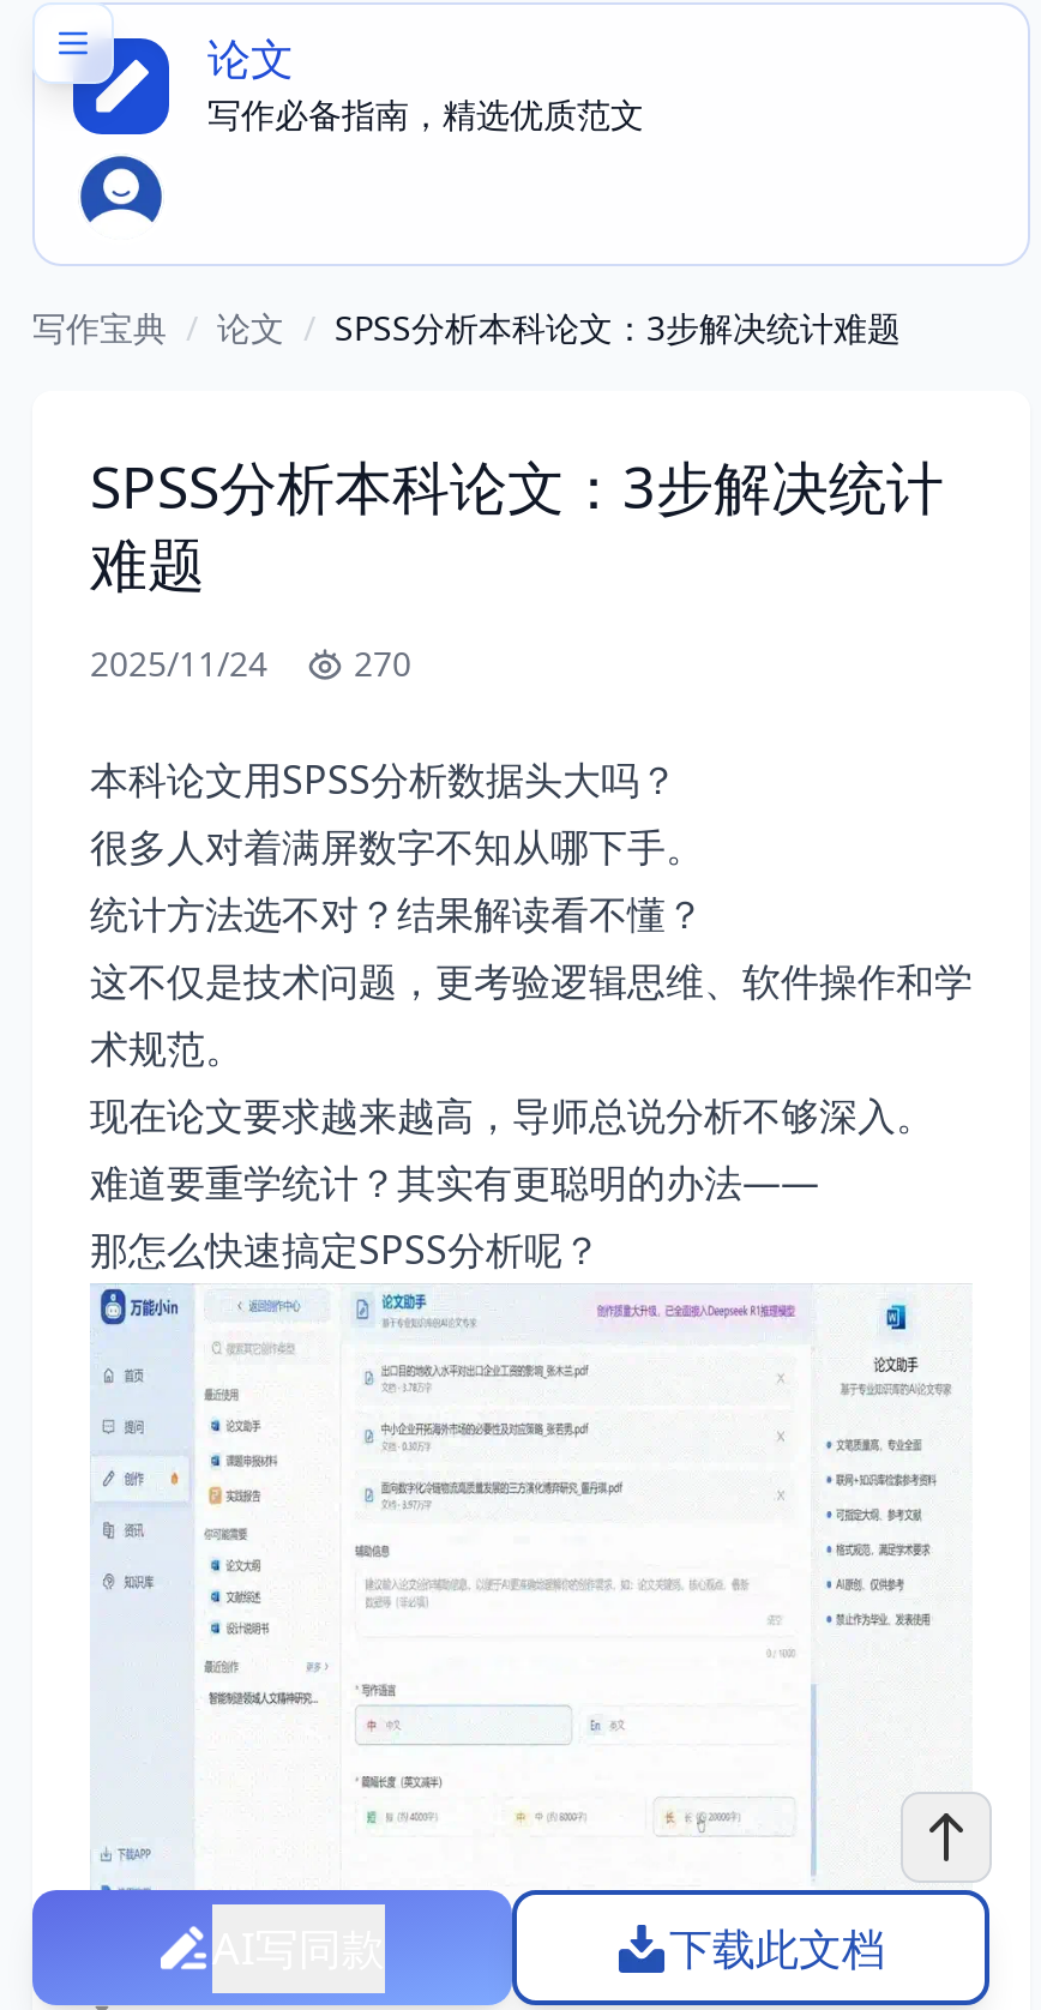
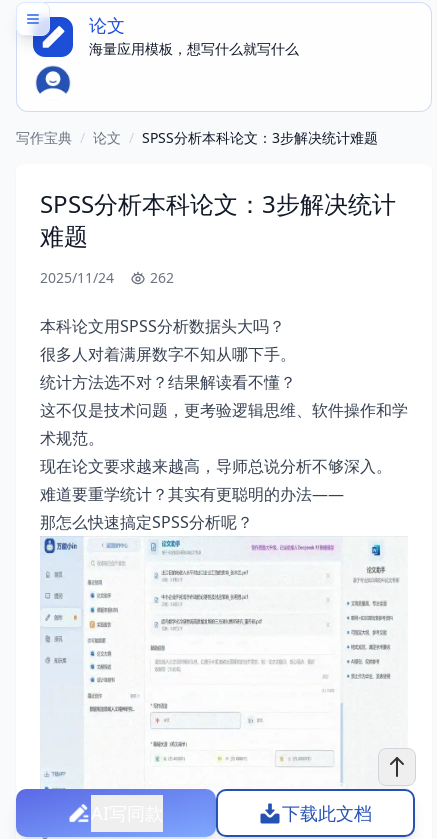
[207,91,644,137] 写作必备指南，精选优质范文 -> [89,39,299,58] 海量应用模板，想写什么就写什么
[90,640,411,686] 2025/11/24 270 -> [40,268,174,287] 2025/11/24 262

